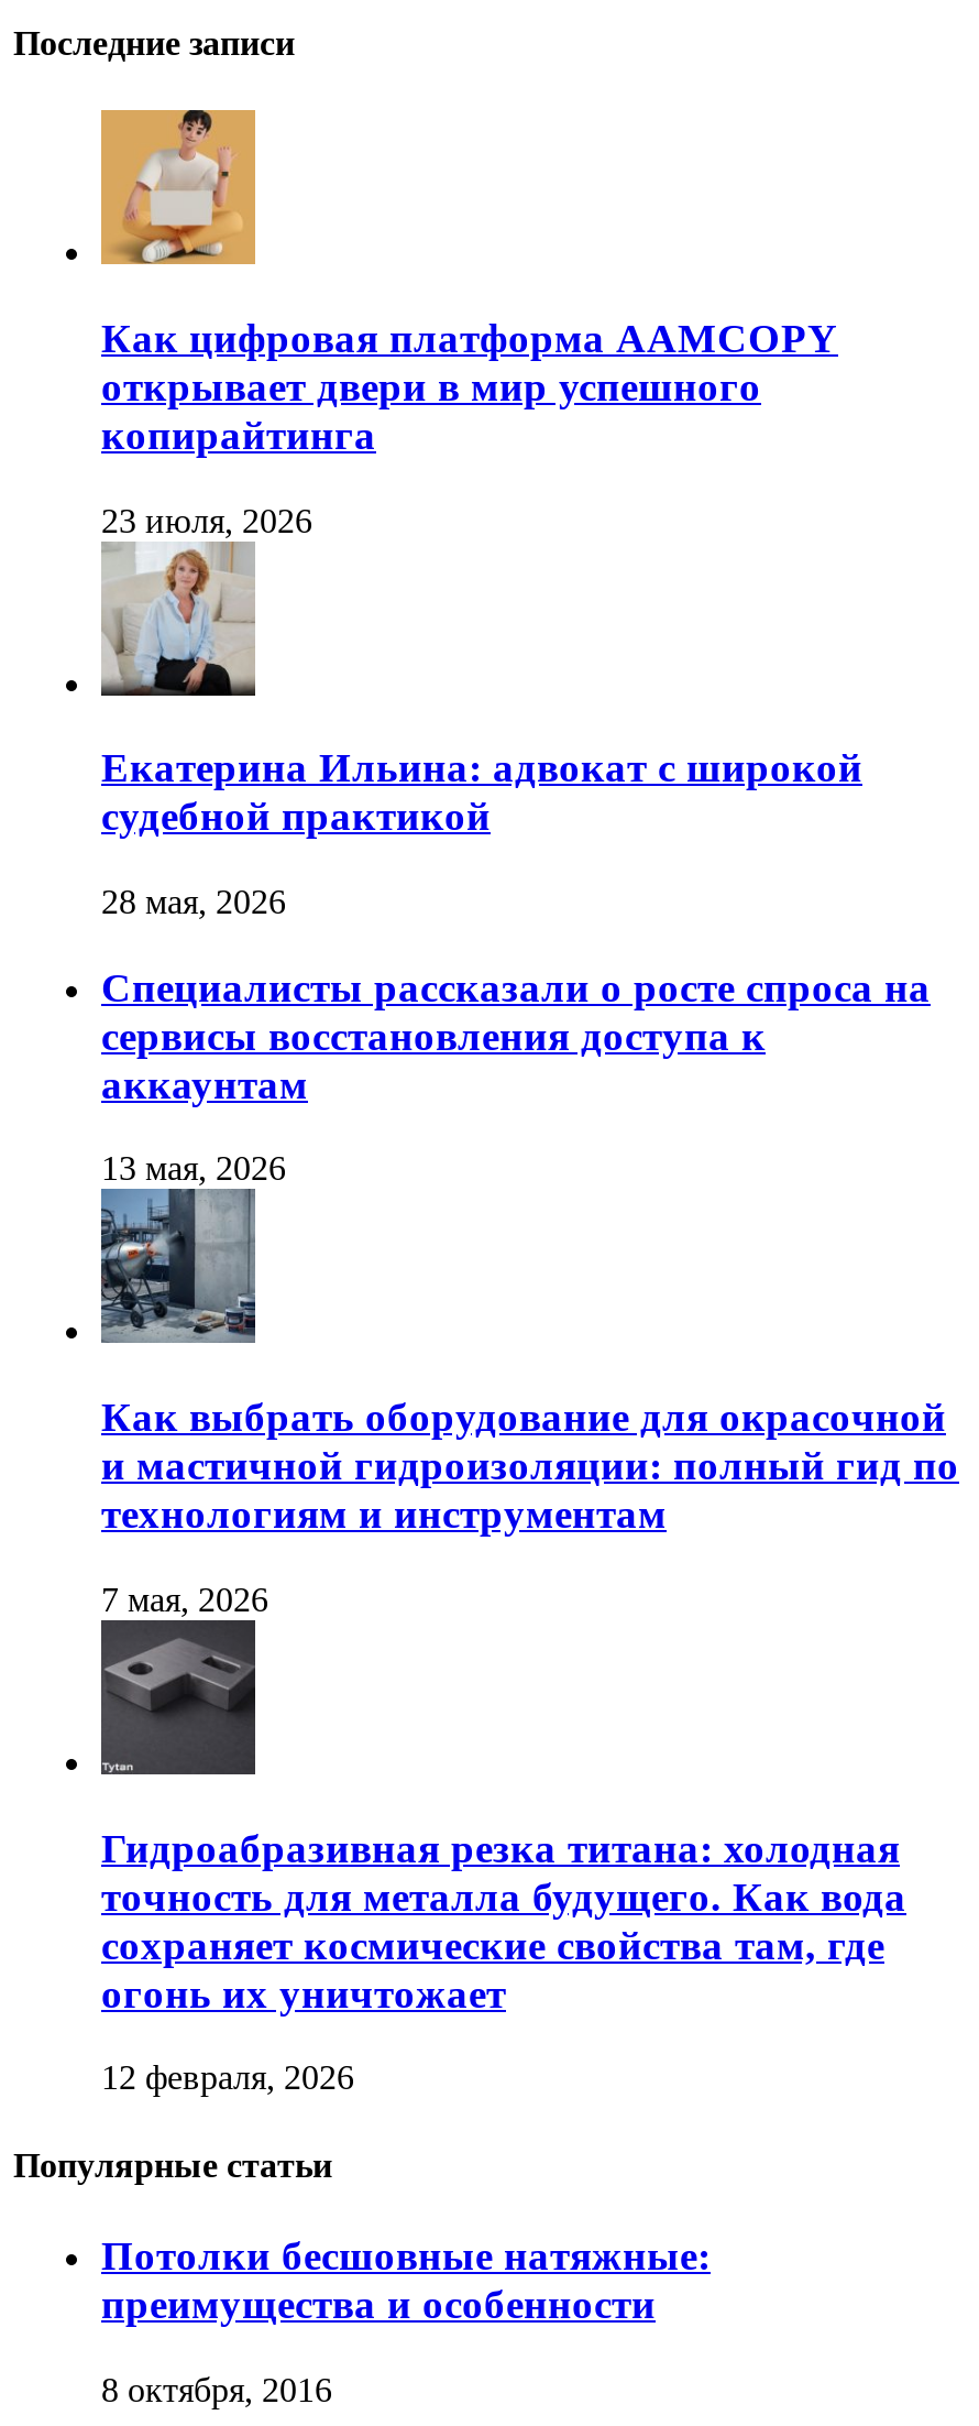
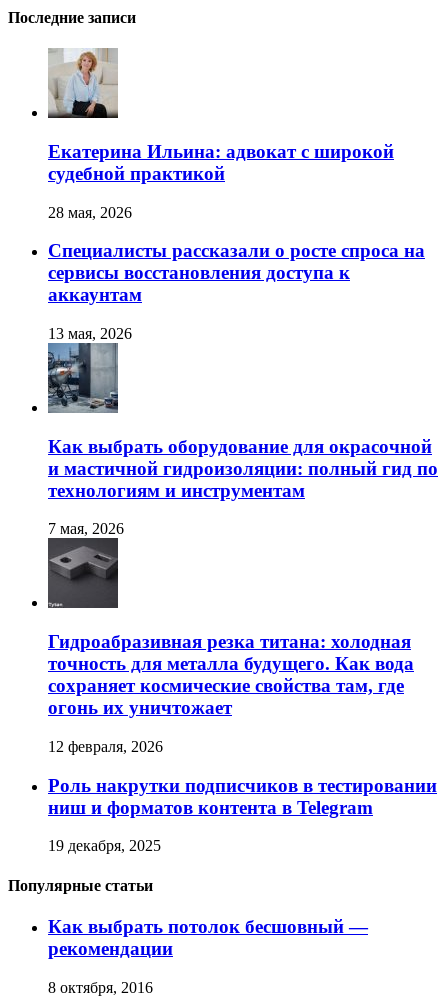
[99,108,838,538] [image] | Как цифровая платформа AAMCOPY | открывает двери в мир успешного | копирайтинга | 23 июля, 2026 -> none
moved [99,546,959,2096] -> [47,51,438,755]: [image] | Екатерина Ильина: адвокат с широкой | судебной практикой | ... | огонь их уничтожает | 12 февраля, 2026
none -> [48,775,437,854] Роль накрутки подписчиков в тестировании | ниш и форматов контента в Telegram | 19 декабря, 2025
[101,2232,711,2327] Потолки бесшовные натяжные: | преимущества и особенности -> [48,916,368,959] Как выбрать потолок бесшовный — | рекомендации

